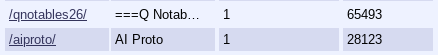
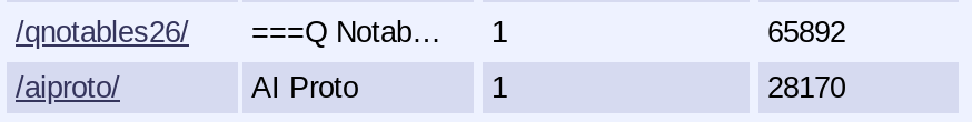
[347,7,382,22] 65493 -> [767,16,845,49] 65892
[347,32,382,47] 28123 -> [767,71,845,104] 28170

